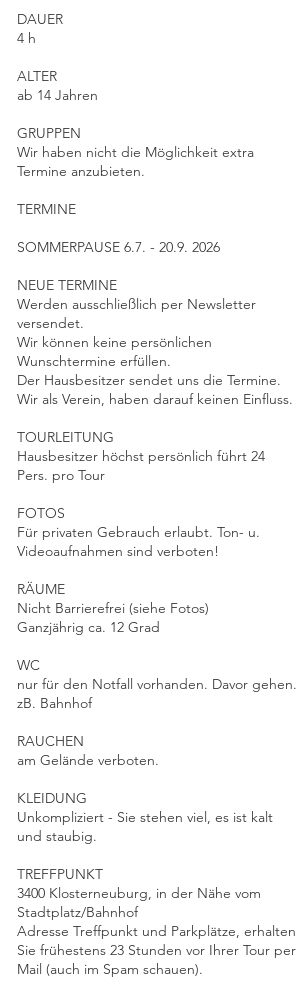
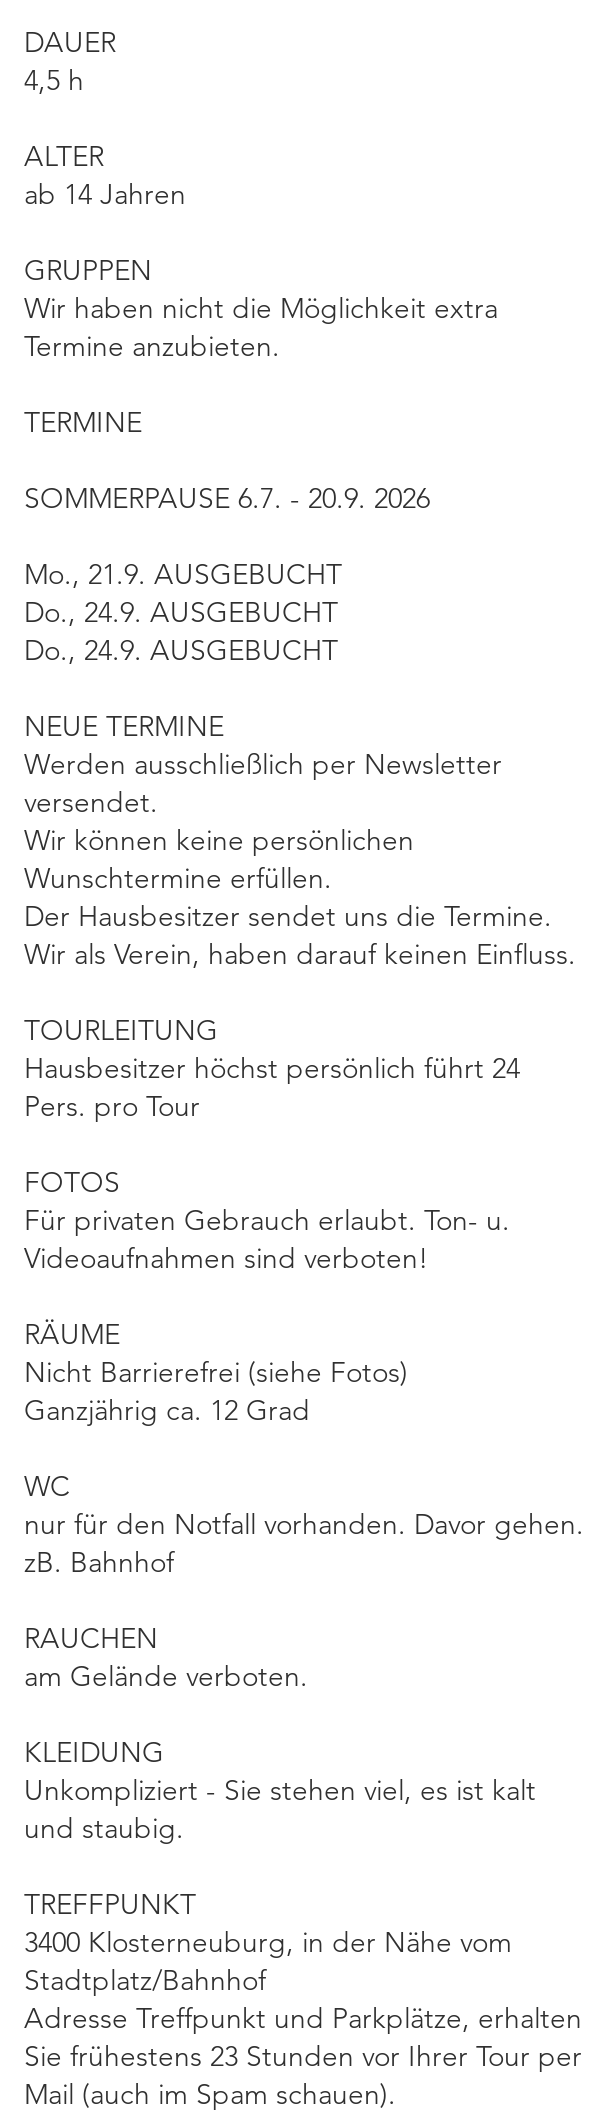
[17,29,36,47] 4 h -> [24,62,84,98] 4,5 h
none -> [24,556,342,668] Mo., 21.9. AUSGEBUCHT | Do., 24.9. AUSGEBUCHT | Do., 24.9. AUSGEBUCHT

